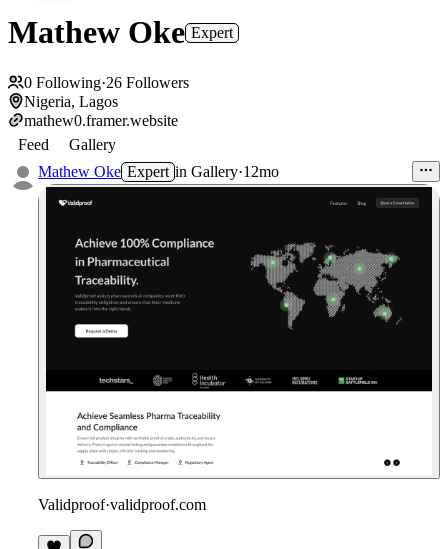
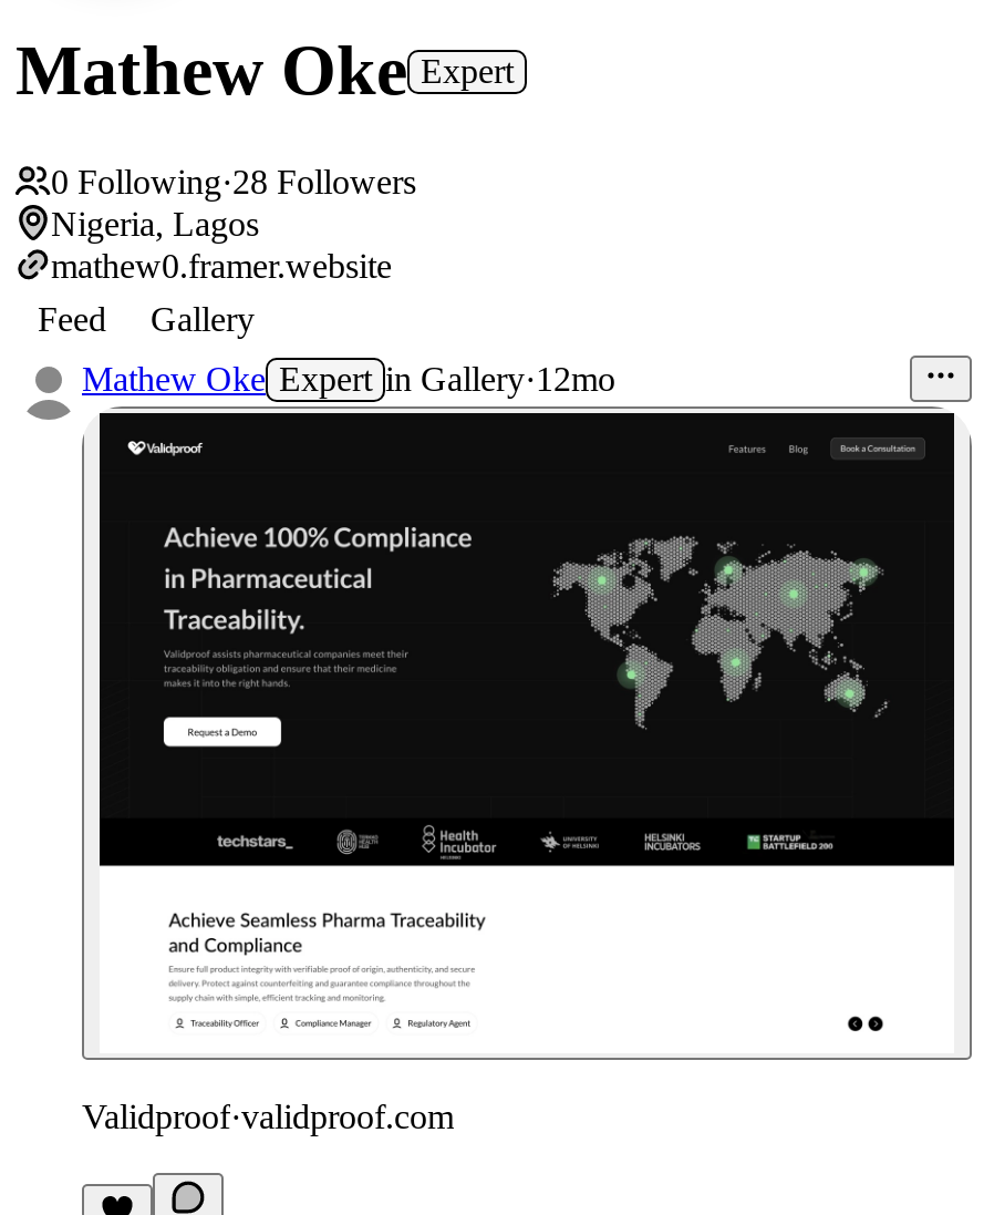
[24,74,189,91] 0 Following·26 Followers -> [51,163,416,200] 0 Following·28 Followers

